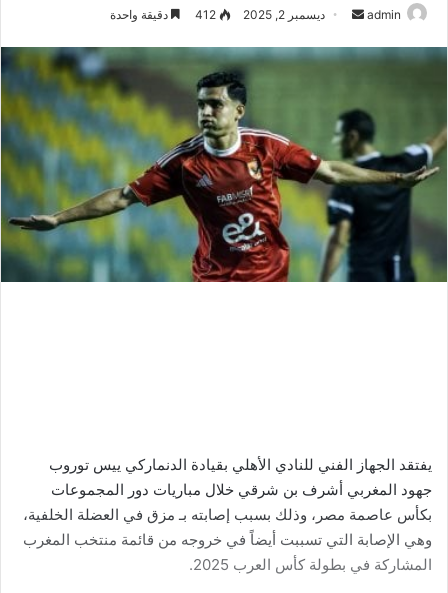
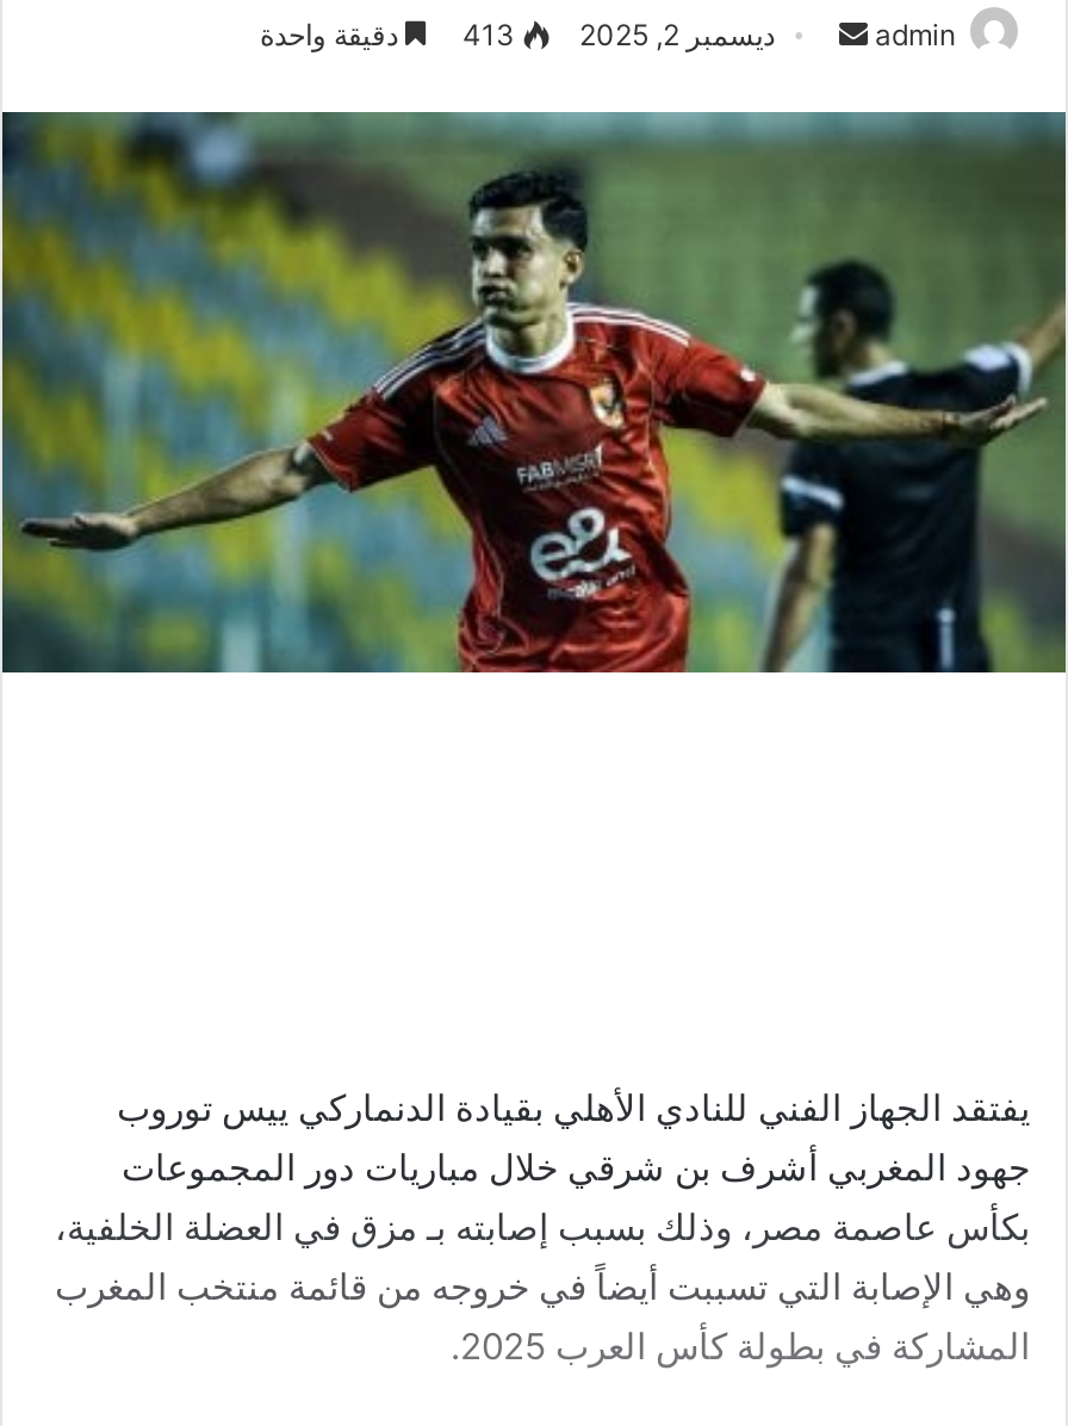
[110,7,216,22] 412 دقيقة واحدة -> [260,16,515,52] 413 دقيقة واحدة

